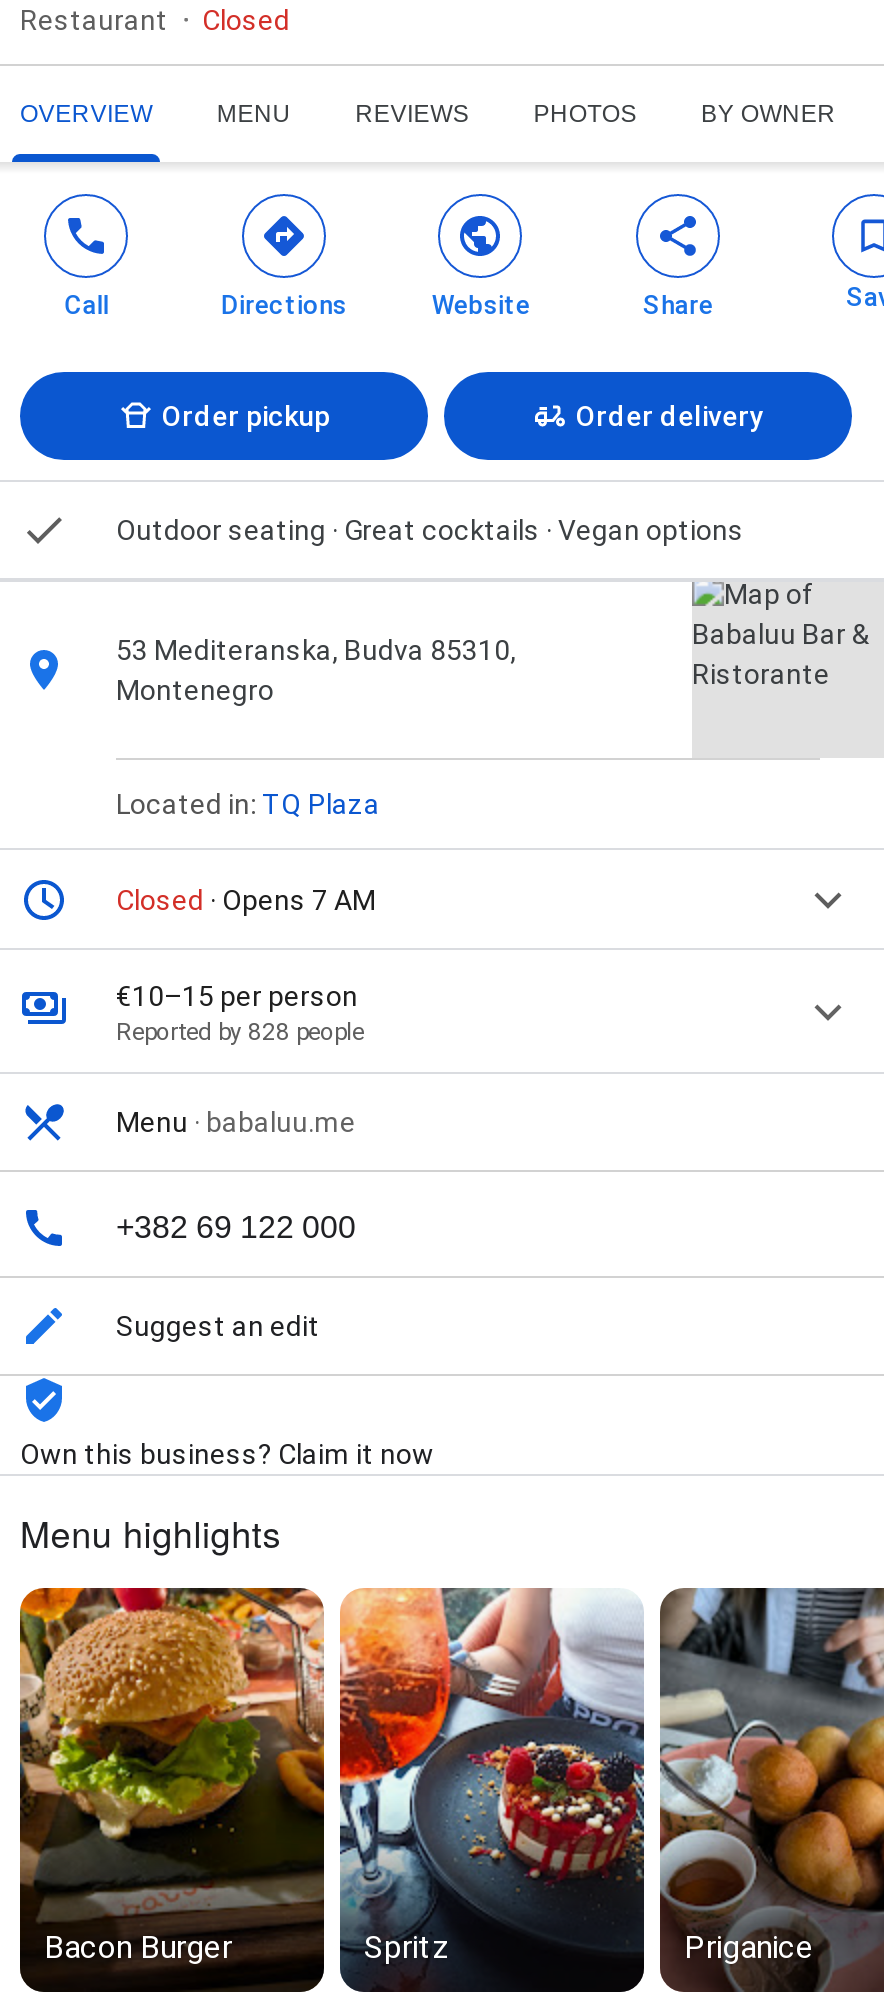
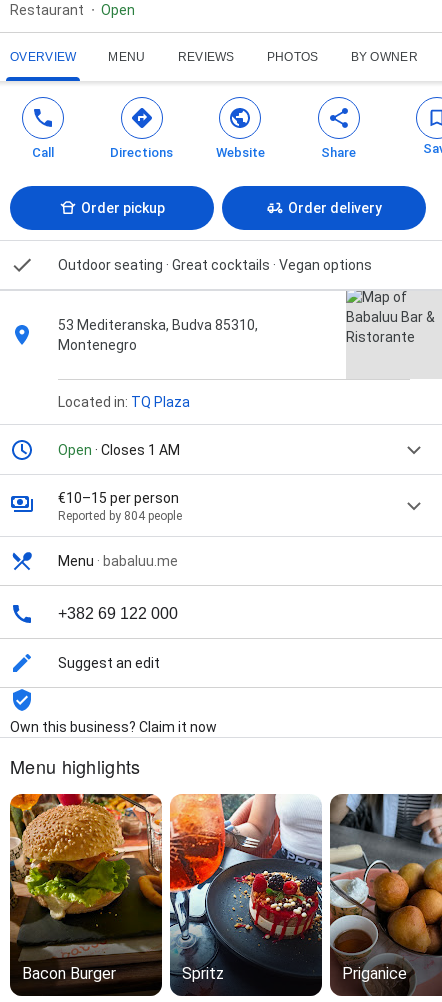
[202,4,290,36] Closed -> [101,2,135,18] Open
[116,884,376,916] Closed · Opens 7 AM -> [58,442,180,458] Open · Closes 1 AM
[116,1018,364,1046] Reported by 828 people -> [58,509,182,523] Reported by 804 people

